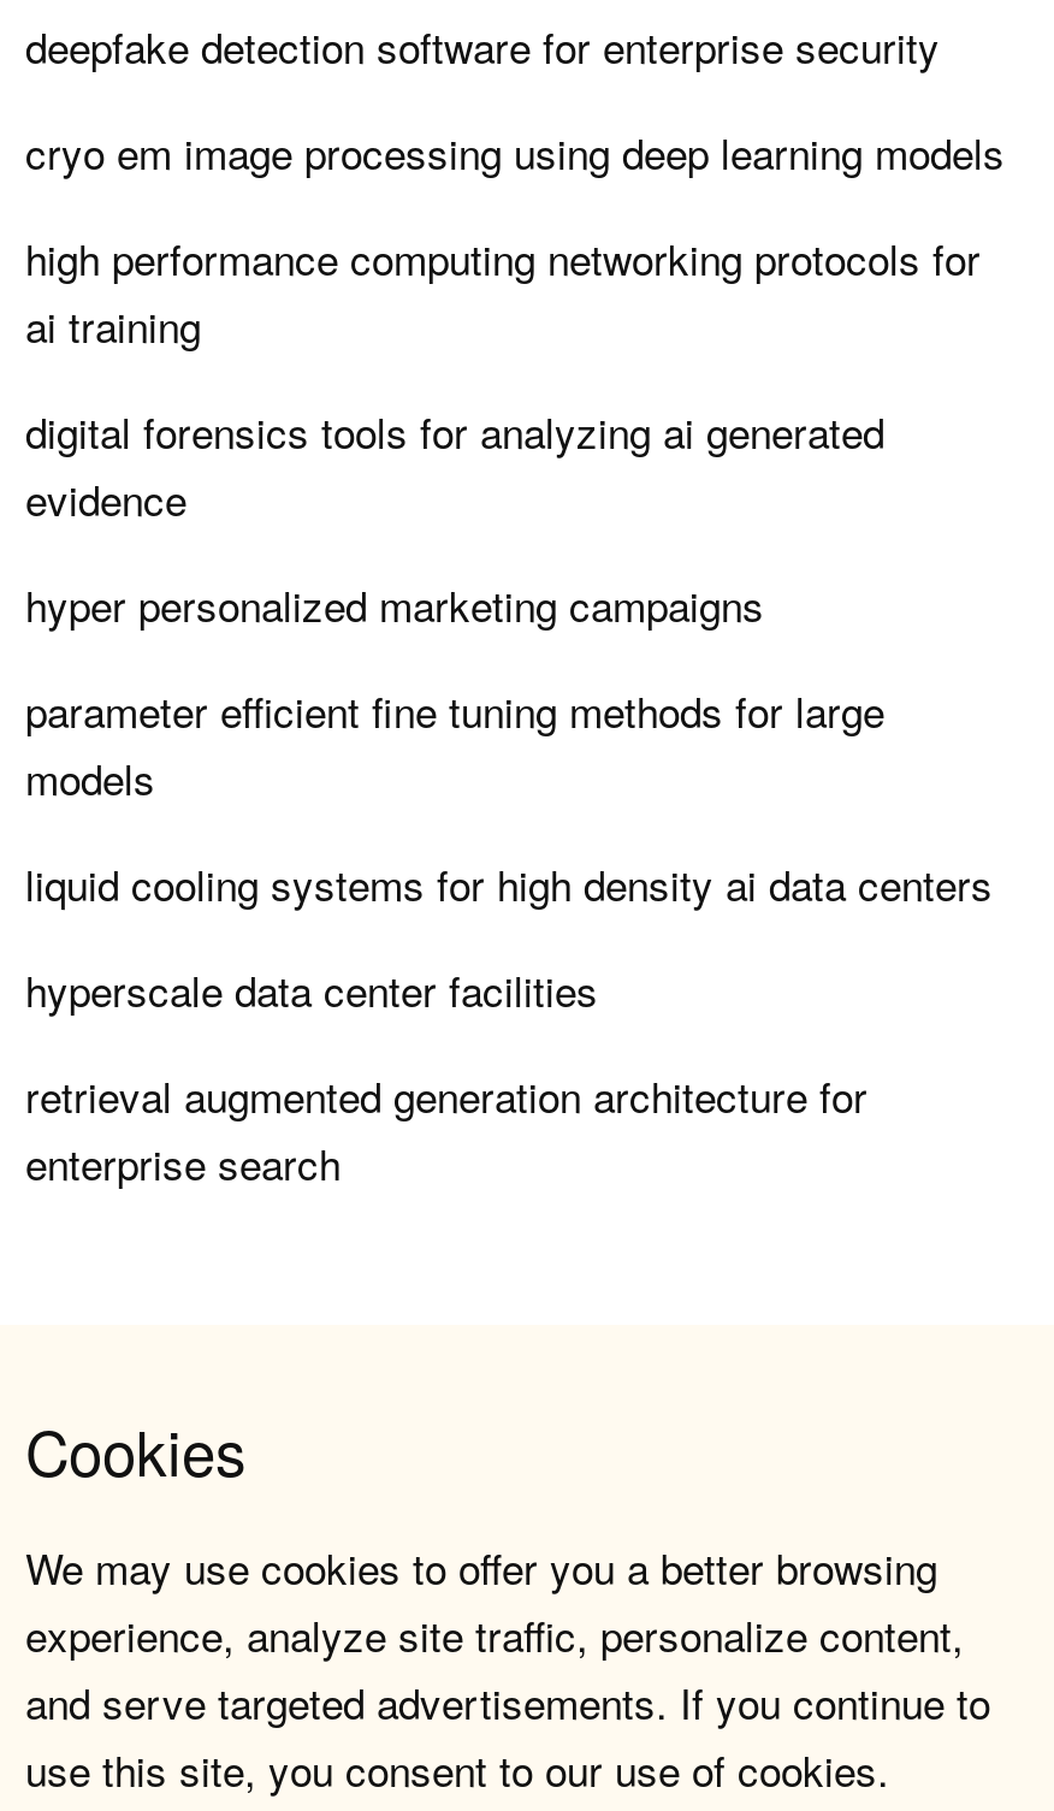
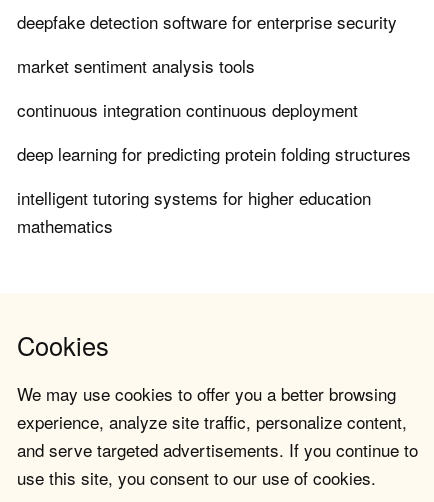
[25,122,1005,1193] cryo em image processing using deep learning models | high performance computing networking protocols for | ai training | digital forensics tools for analyzing ai generated | evidence | hyper personalized marketing campaigns | parameter efficient fine tuning methods for large | models | liquid cooling systems for high density ai data centers | hyperscale data center facilities | retrieval augmented generation architecture for | enterprise search -> [17,53,411,238] market sentiment analysis tools | continuous integration continuous deployment | deep learning for predicting protein folding structures | intelligent tutoring systems for higher education | mathematics

